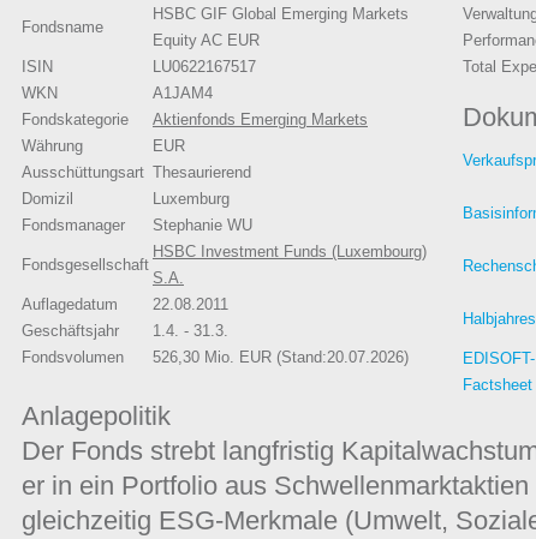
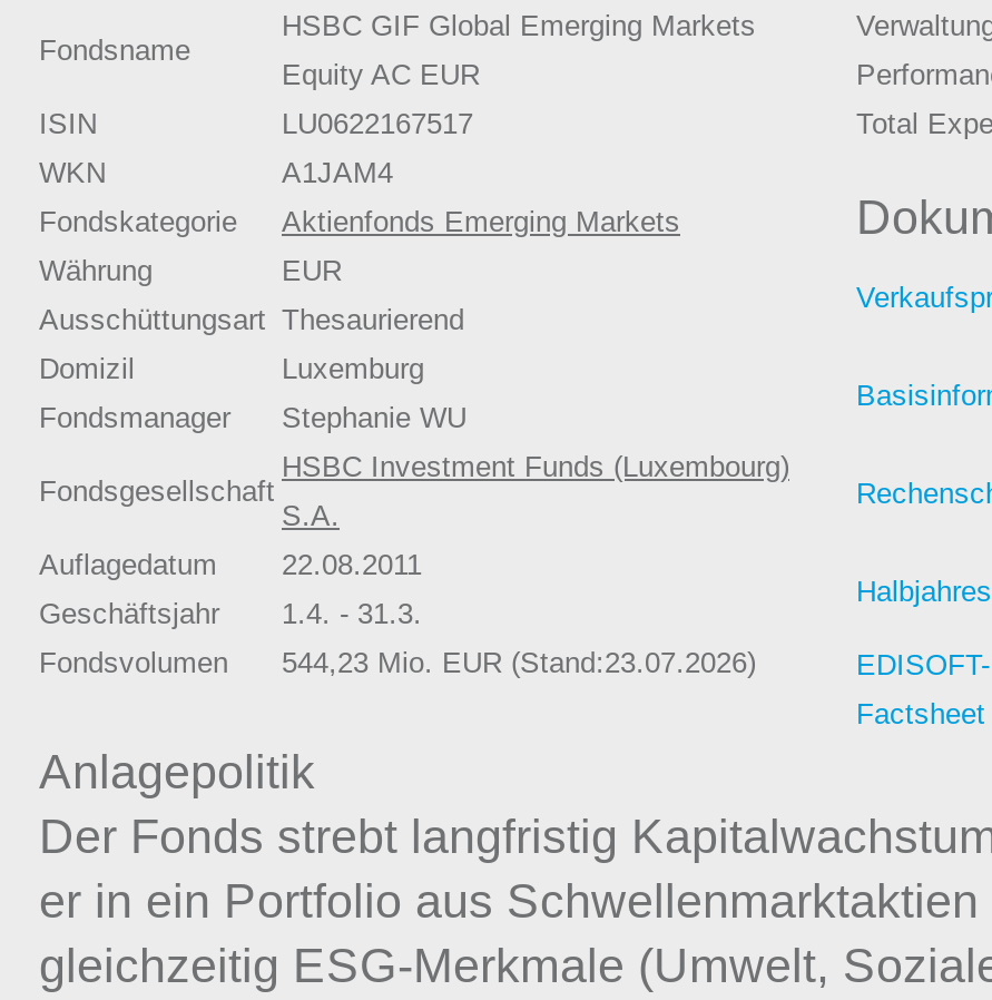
[22,348,409,366] Fondsvolumen 526,30 Mio. EUR (Stand:20.07.2026) -> [39,646,756,679] Fondsvolumen 544,23 Mio. EUR (Stand:23.07.2026)

